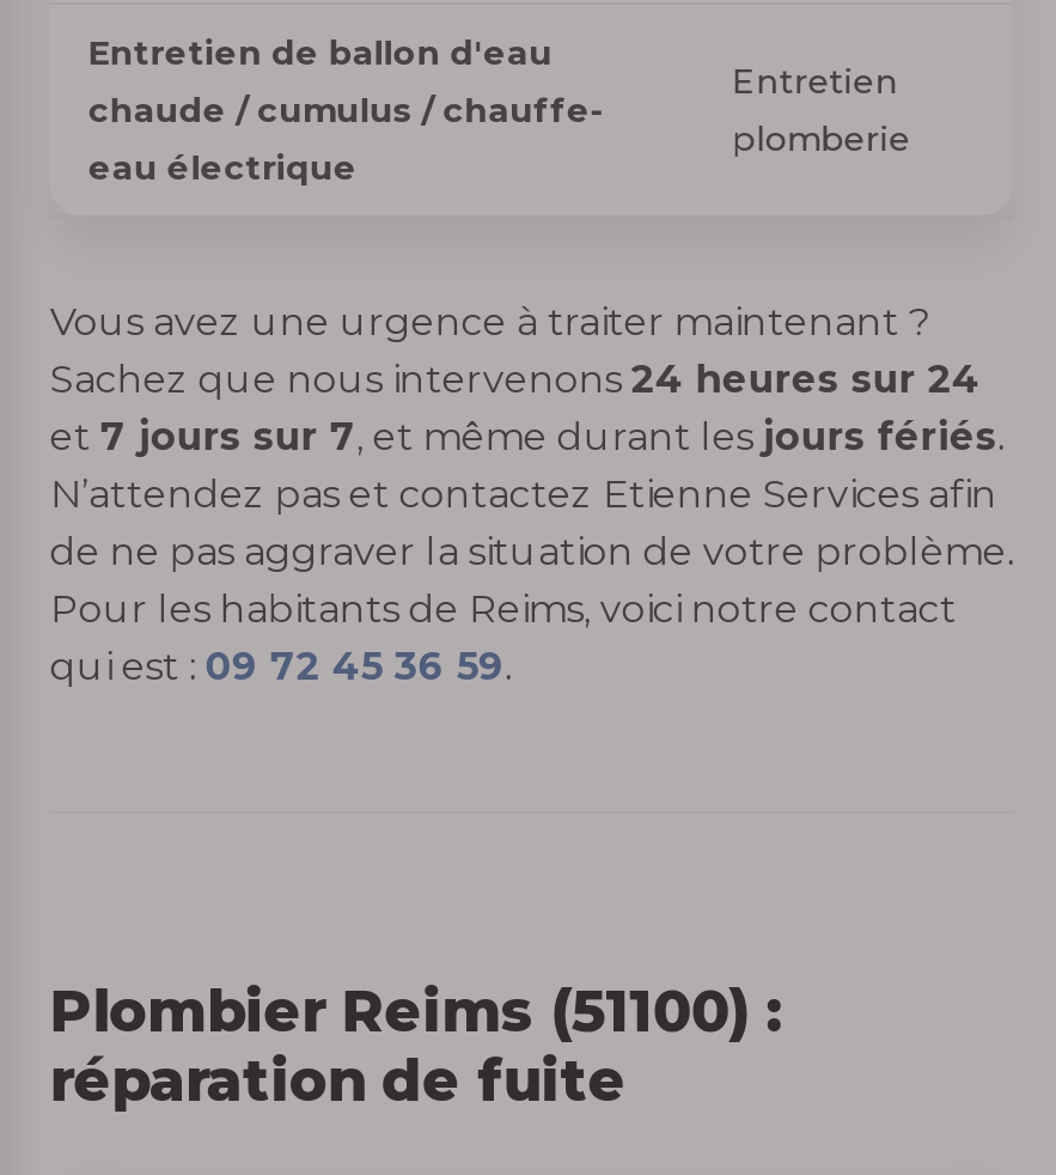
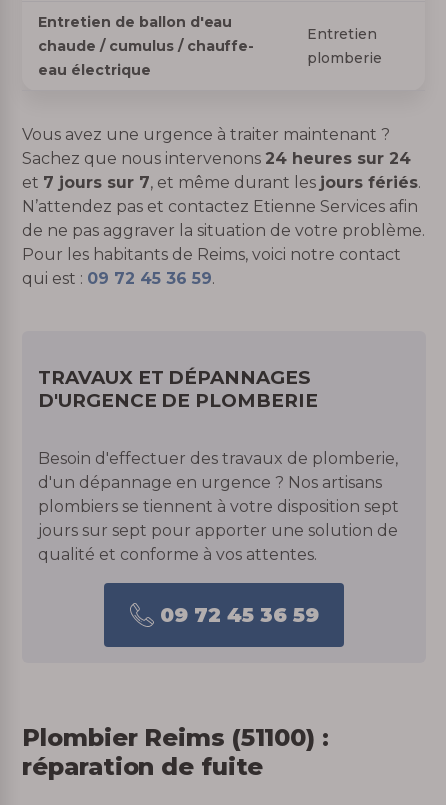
none -> [38,366,399,627] TRAVAUX ET DÉPANNAGES | D'URGENCE DE PLOMBERIE | Besoin d'effectuer des travaux de plomberie, | d'un dépannage en urgence ? Nos artisans | plombiers se tiennent à votre disposition sept | jours sur sept pour apporter une solution de | qualité et conforme à vos attentes. | 09 72 45 36 59

